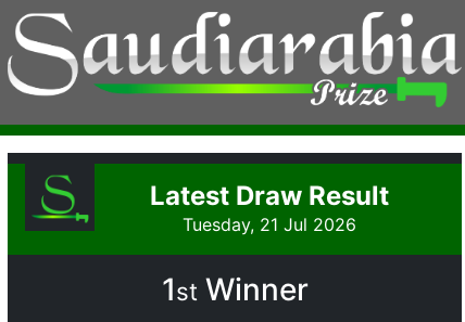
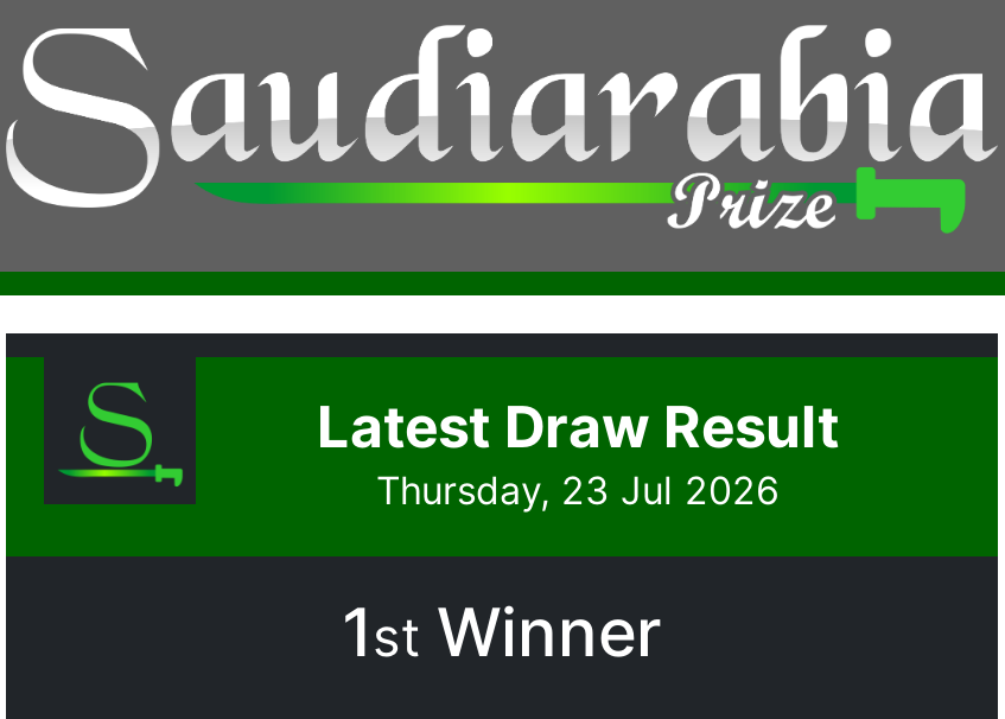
[183,214,356,236] Tuesday, 21 Jul 2026 -> [376,467,780,515] Thursday, 23 Jul 2026

